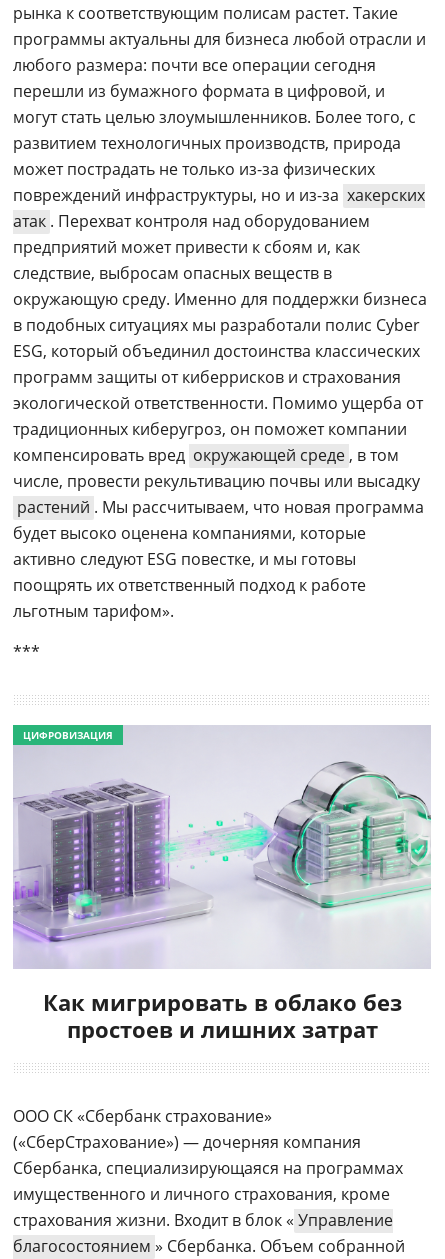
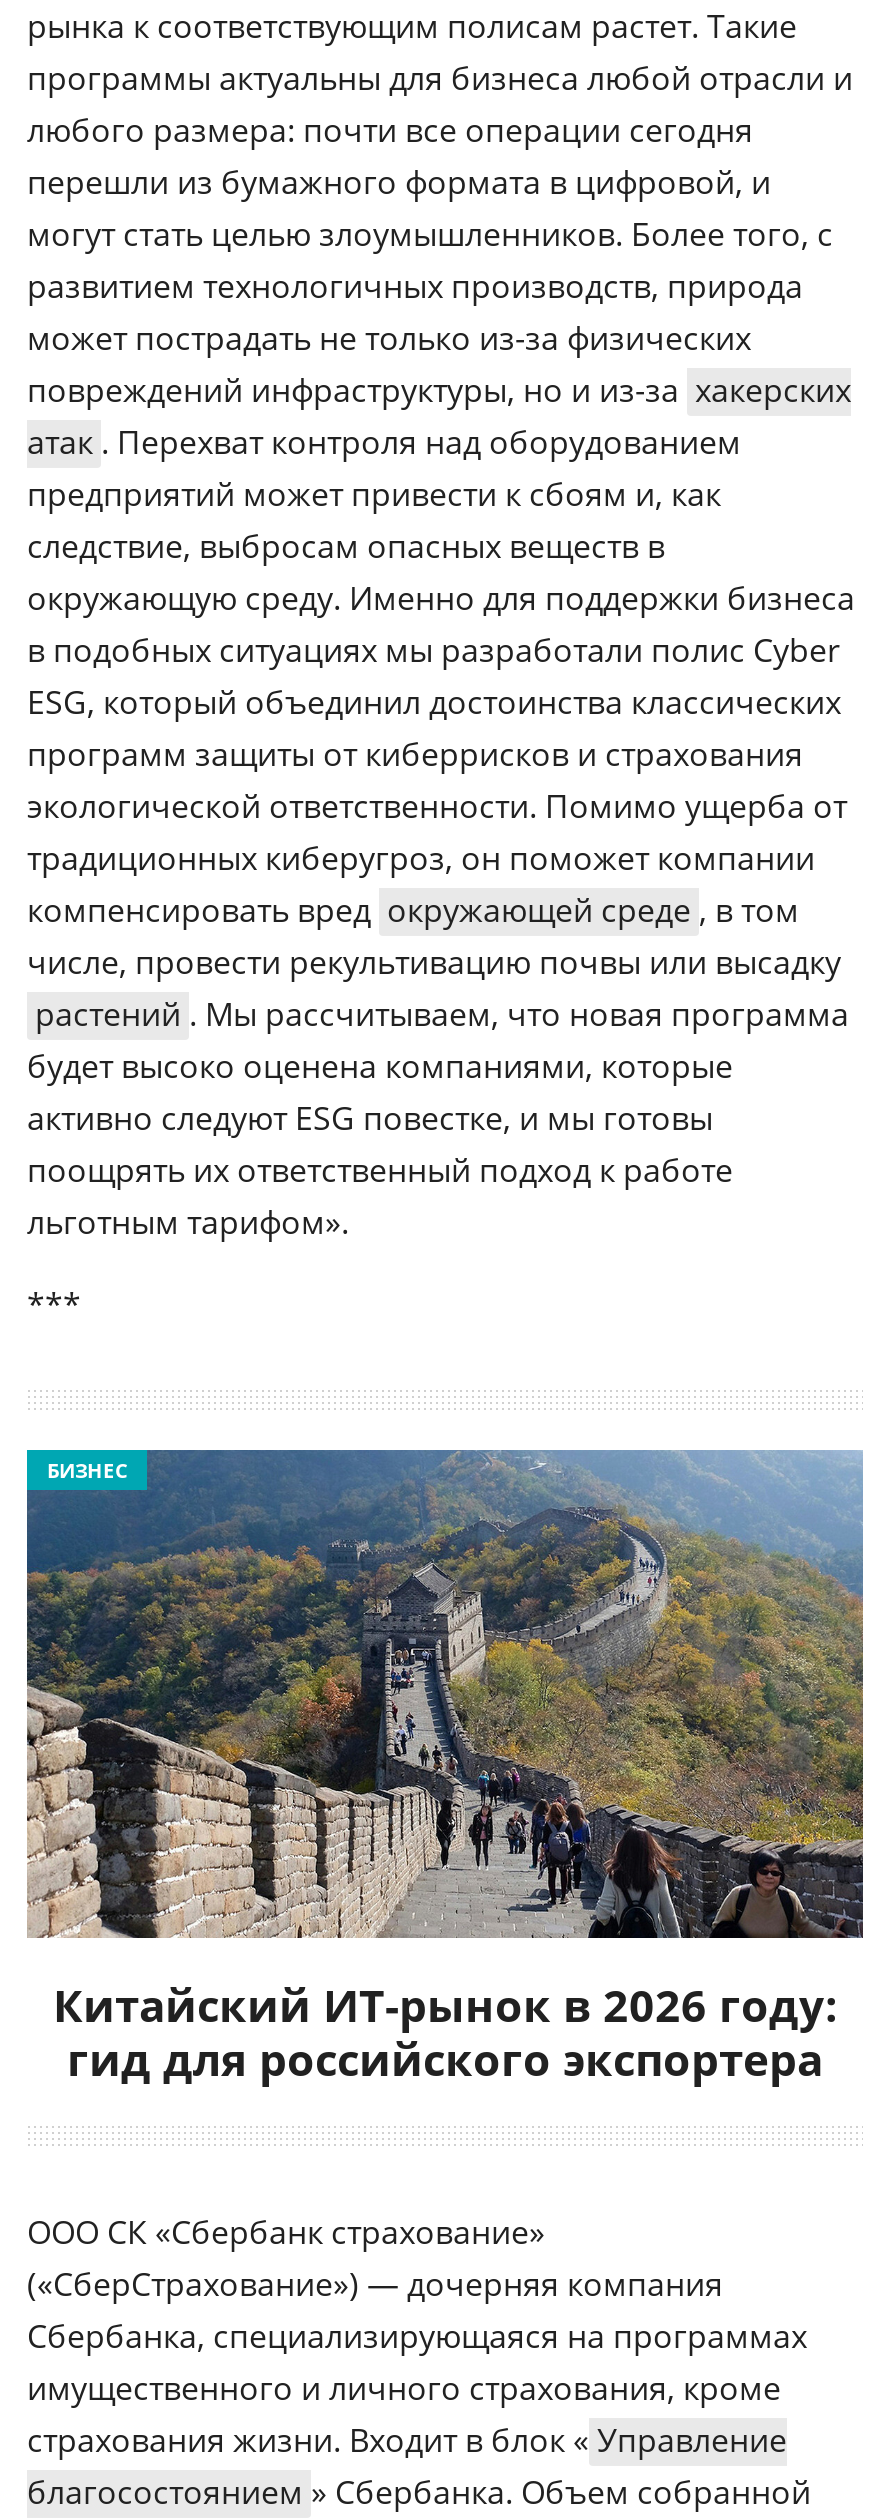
[12,725,432,969] [image] | ЦИФРОВИЗАЦИЯ -> [25,1450,865,1940] [image] | БИЗНЕС
[42,987,401,1044] Как мигрировать в облако без | простоев и лишних затрат -> [53,1974,837,2088] Китайский ИТ-рынок в 2026 году: | гид для российского экспортера

